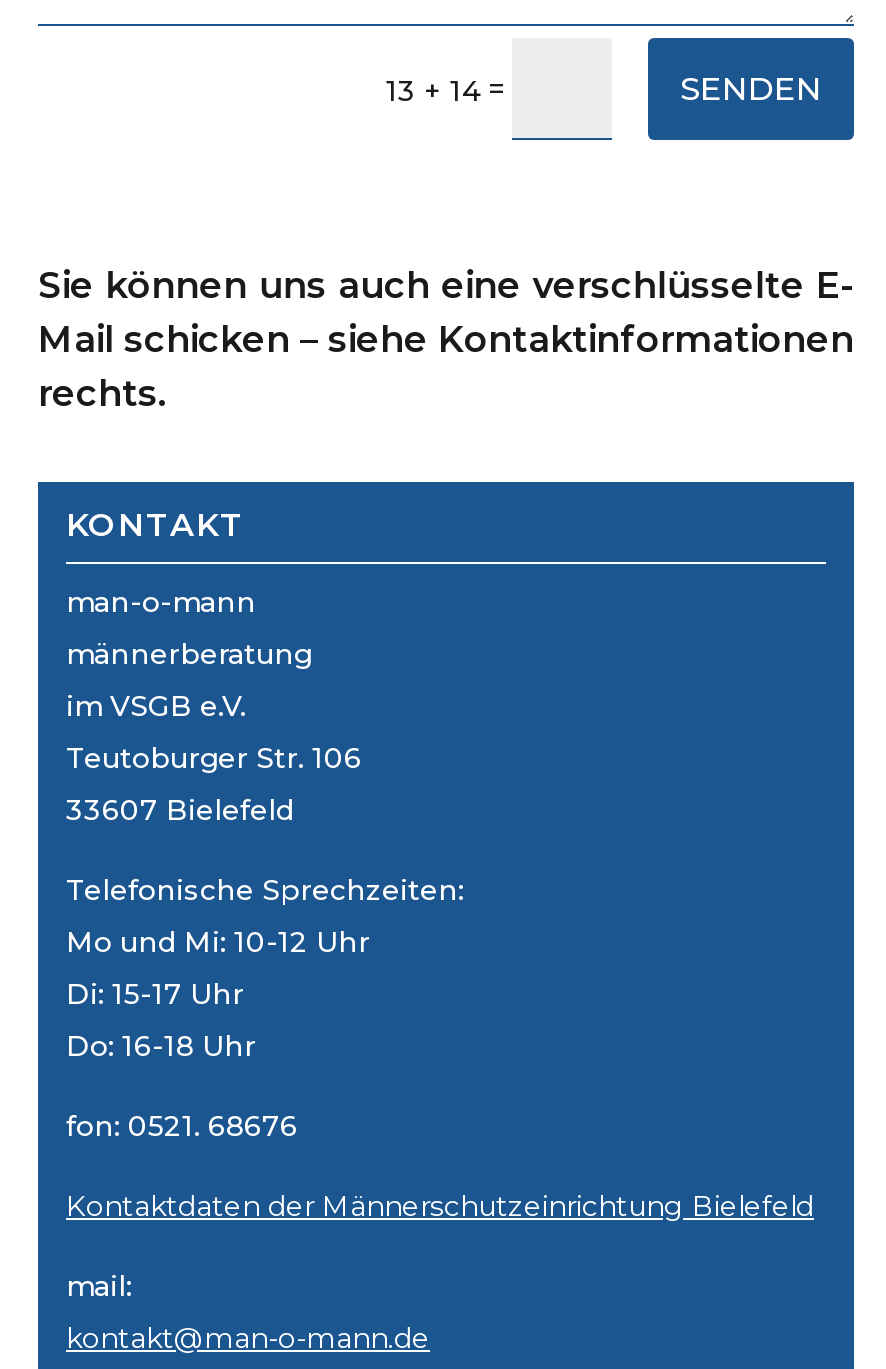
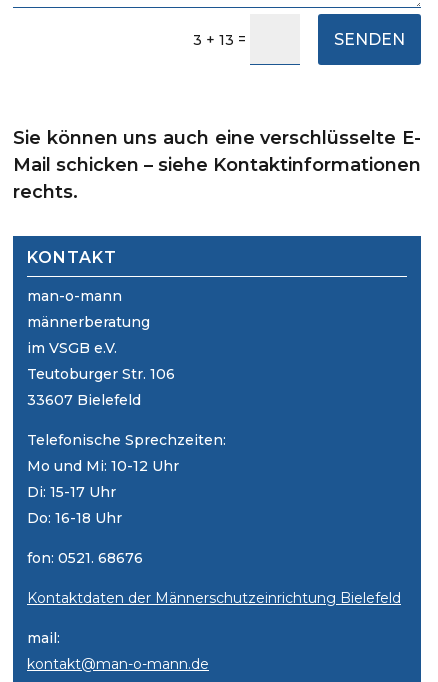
[386,70,512,108] 13 + 14 = -> [193,30,250,49] 3 + 13 =

